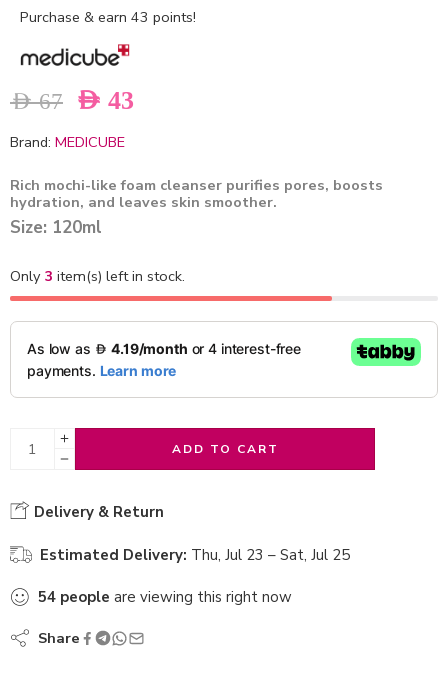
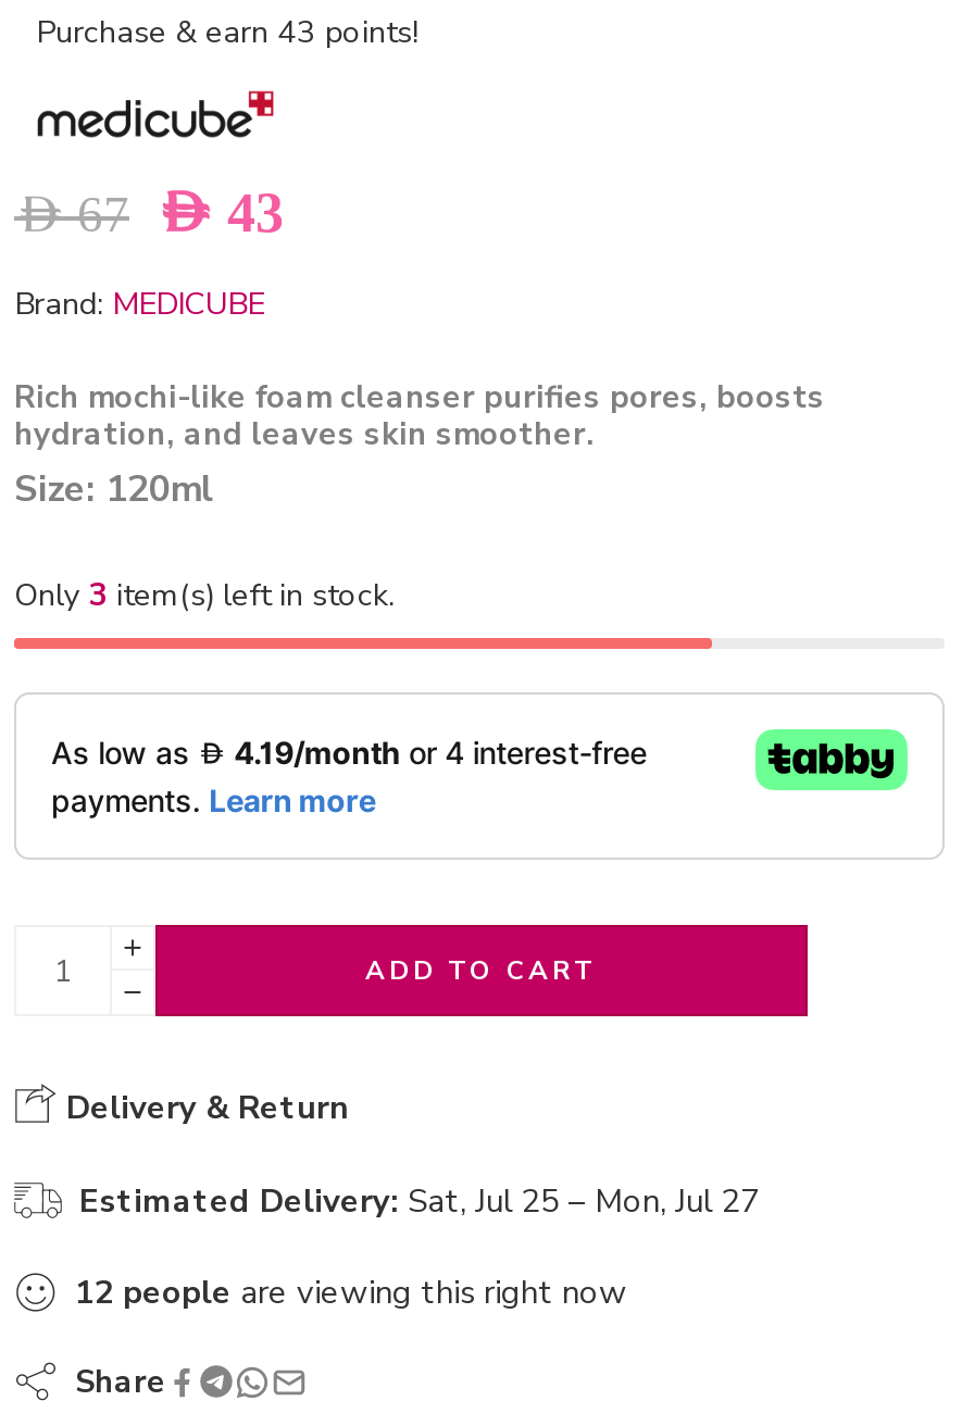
[40,545,350,565] Estimated Delivery: Thu, Jul 23 – Sat, Jul 25 -> [79,1180,760,1224] Estimated Delivery: Sat, Jul 25 – Mon, Jul 27
[38,587,292,607] 54 people are viewing this right now -> [75,1271,627,1315] 12 people are viewing this right now

